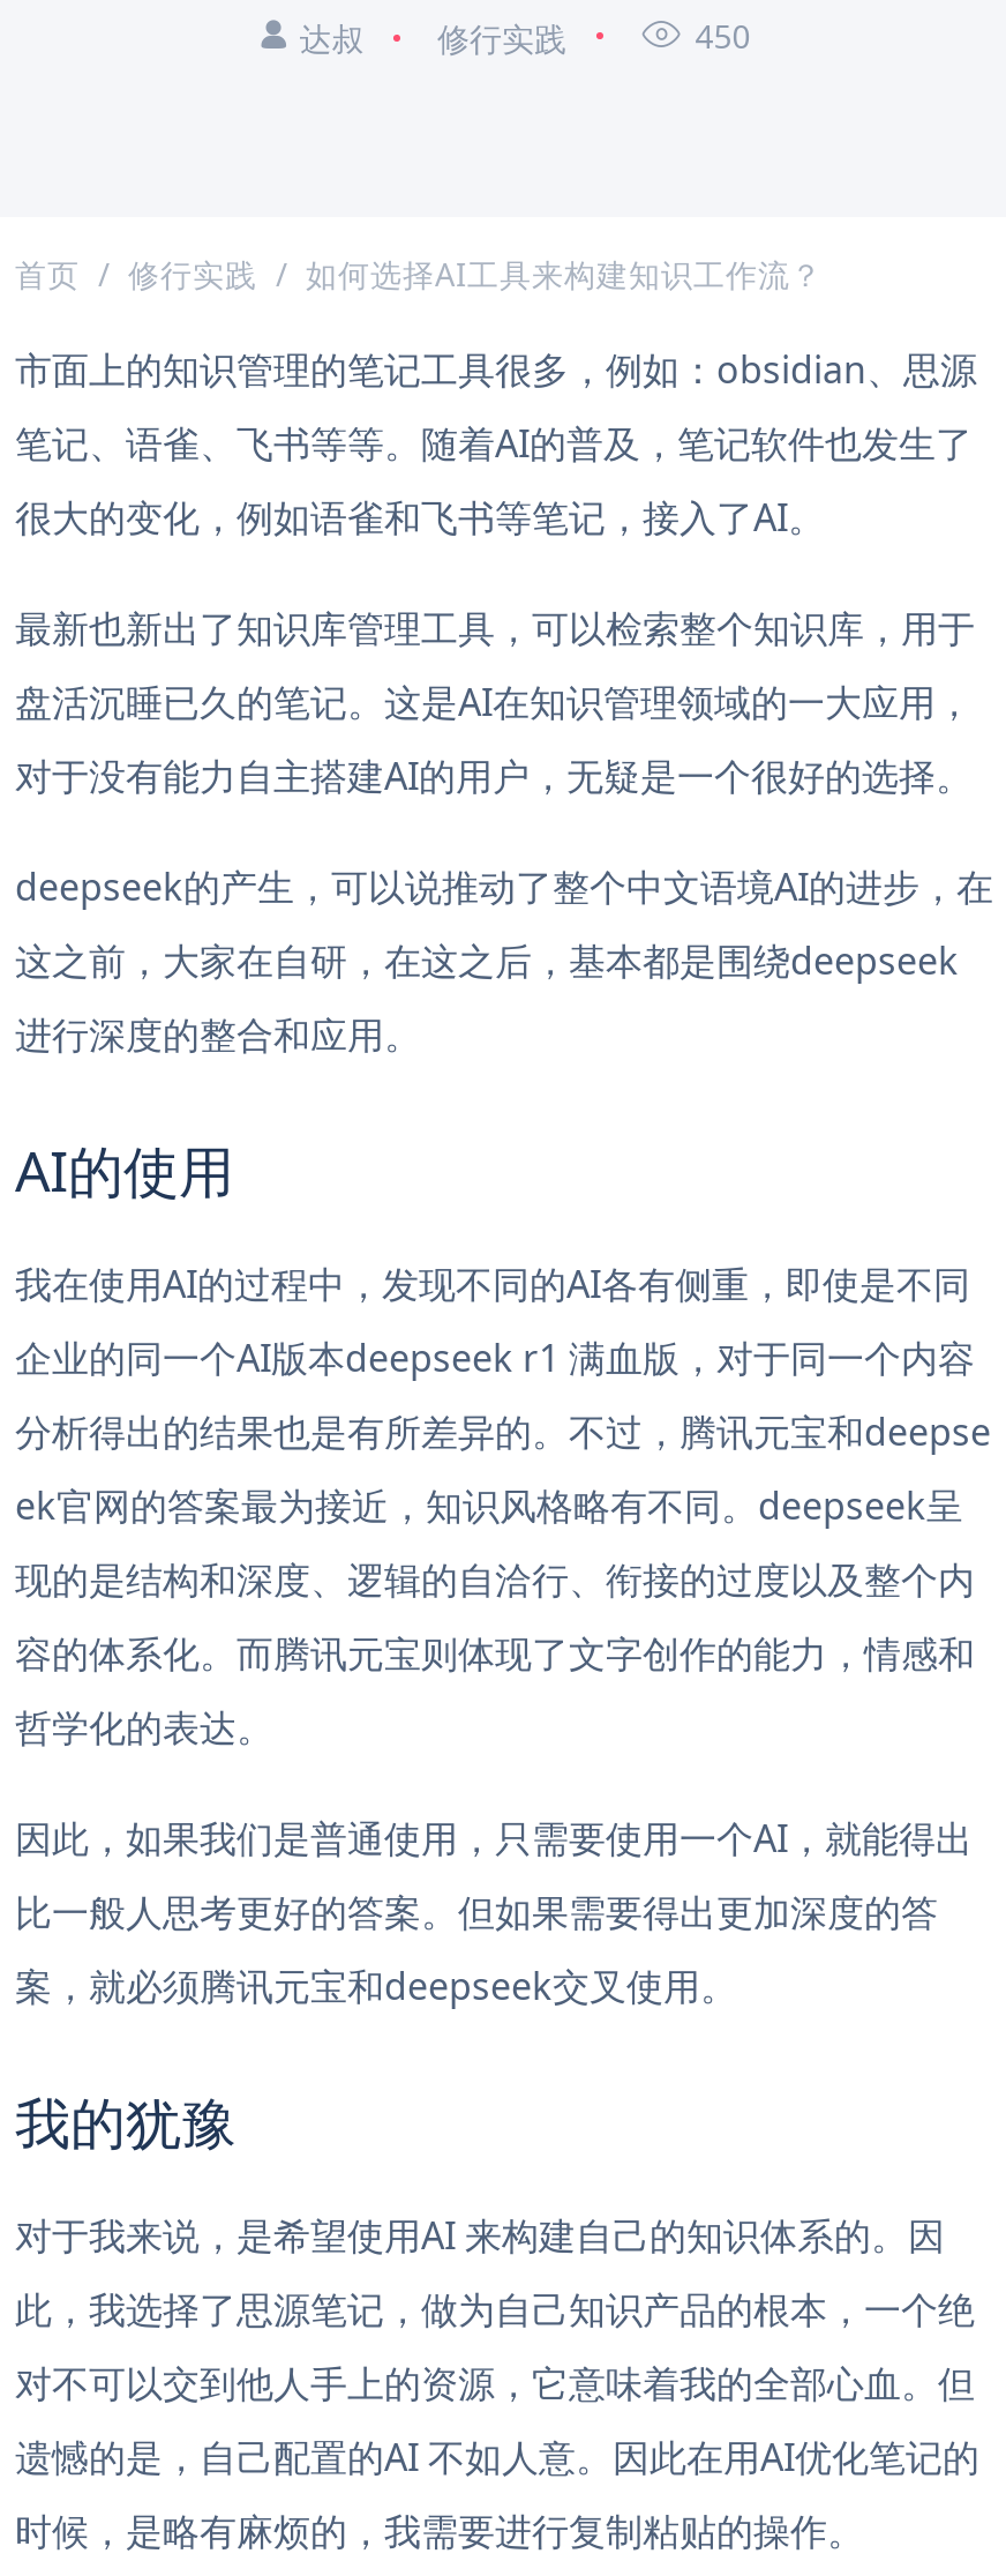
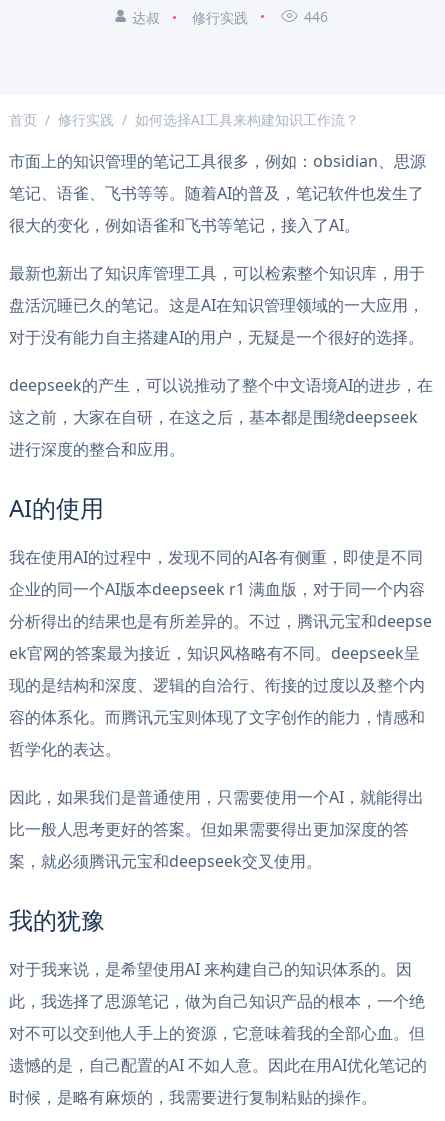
[695,13,751,57] 450 -> [304,7,328,26] 446

